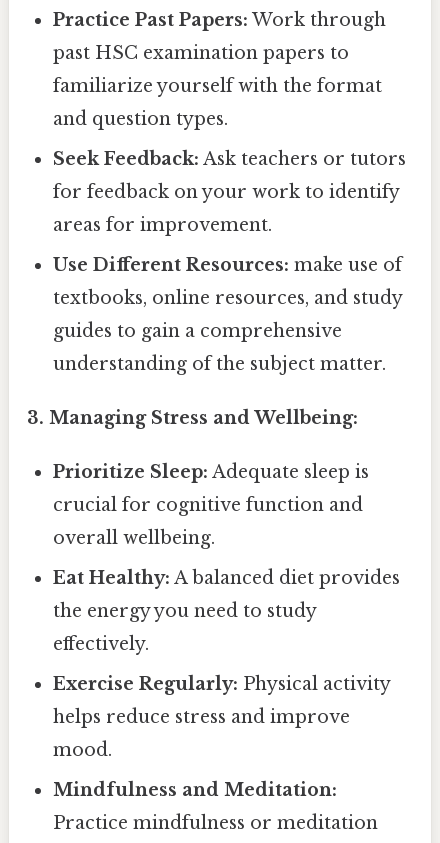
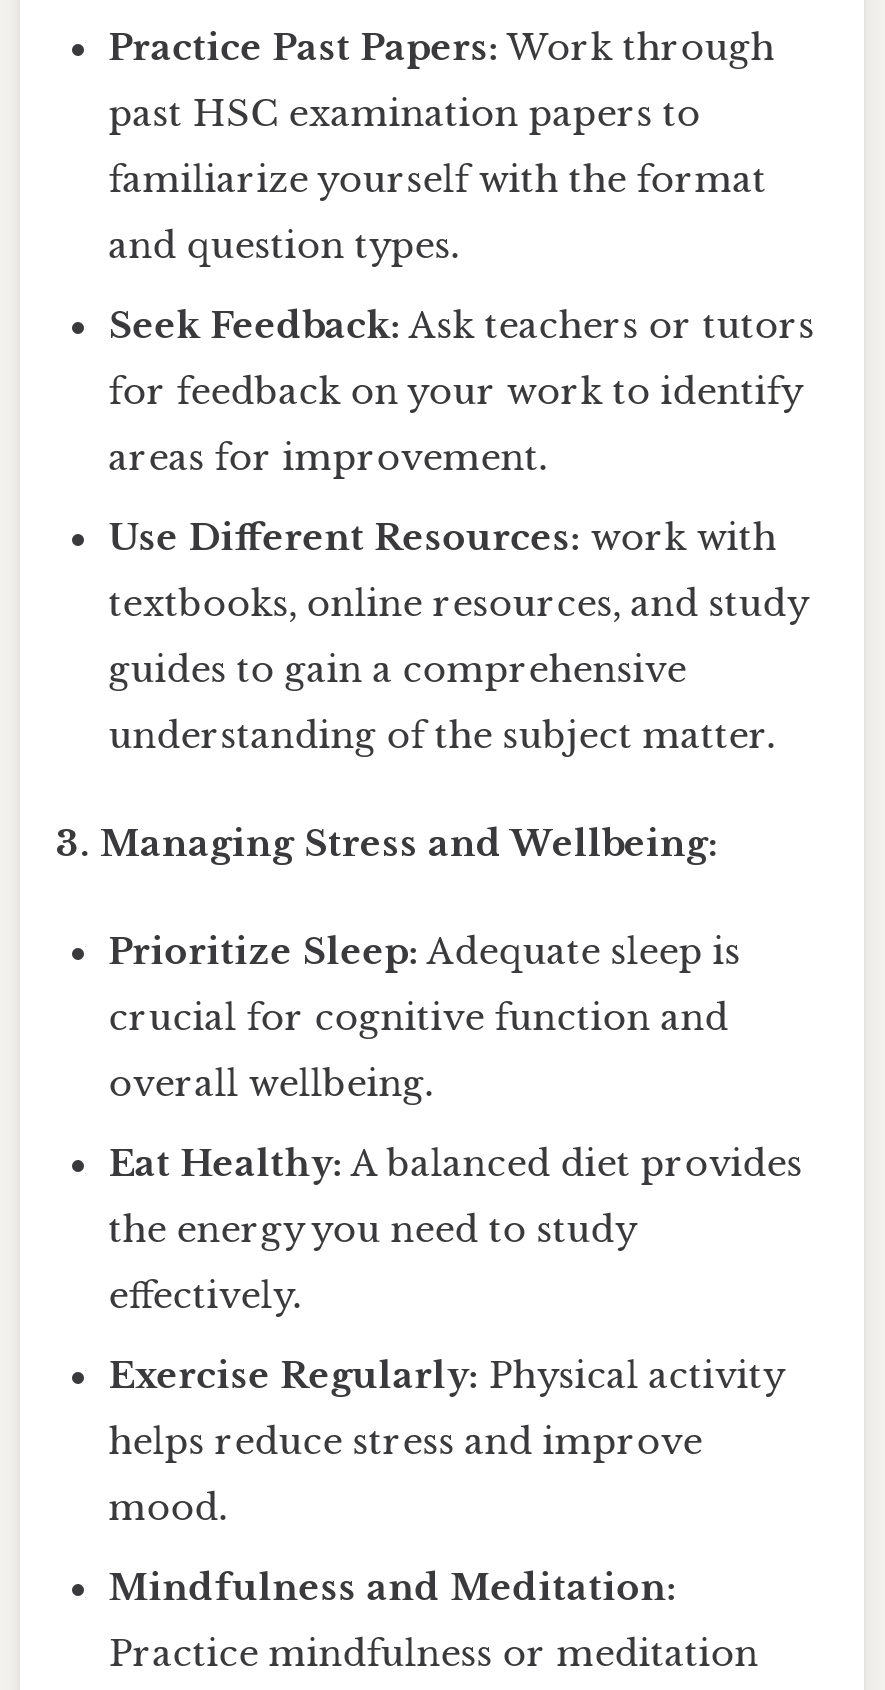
[53,254,402,276] Use Different Resources: make use of -> [108,516,776,560] Use Different Resources: work with

